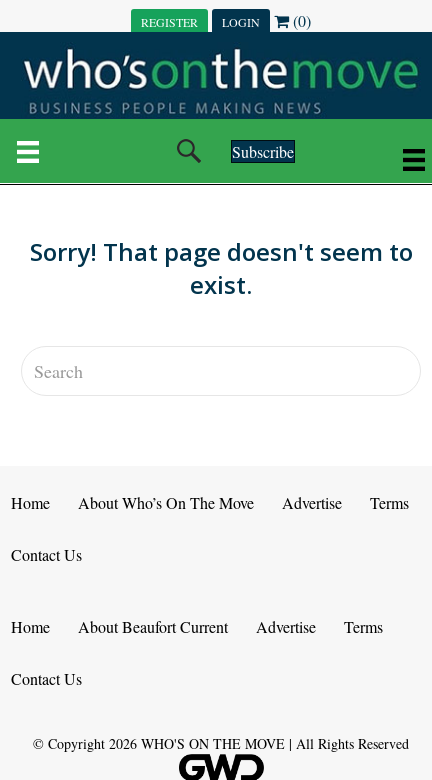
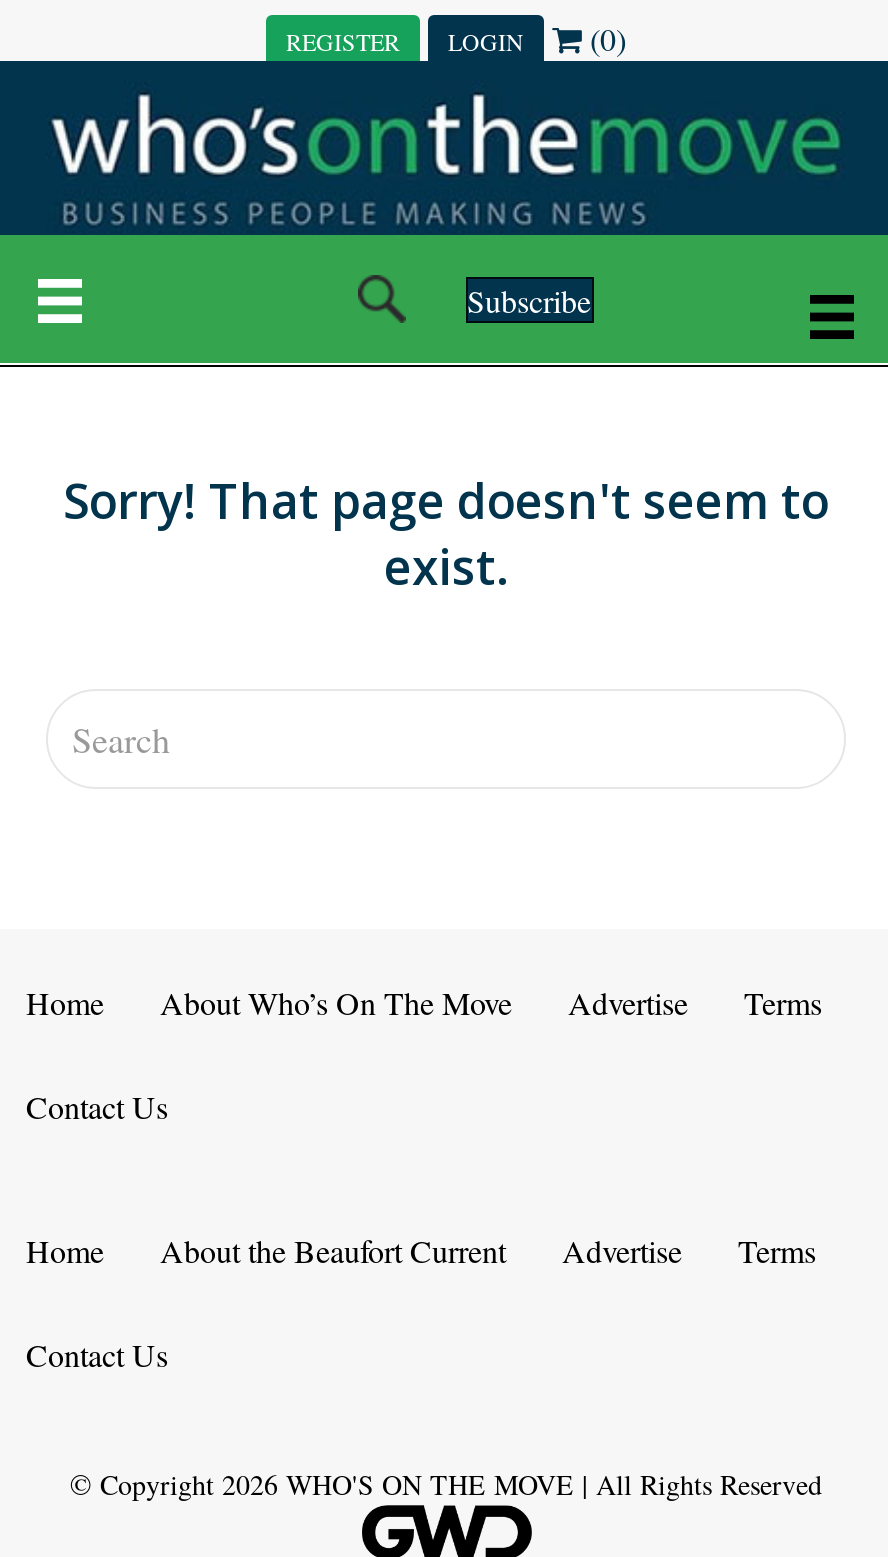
[78,616,228,637] About Beaufort Current -> [160,1230,506,1272] About the Beaufort Current

